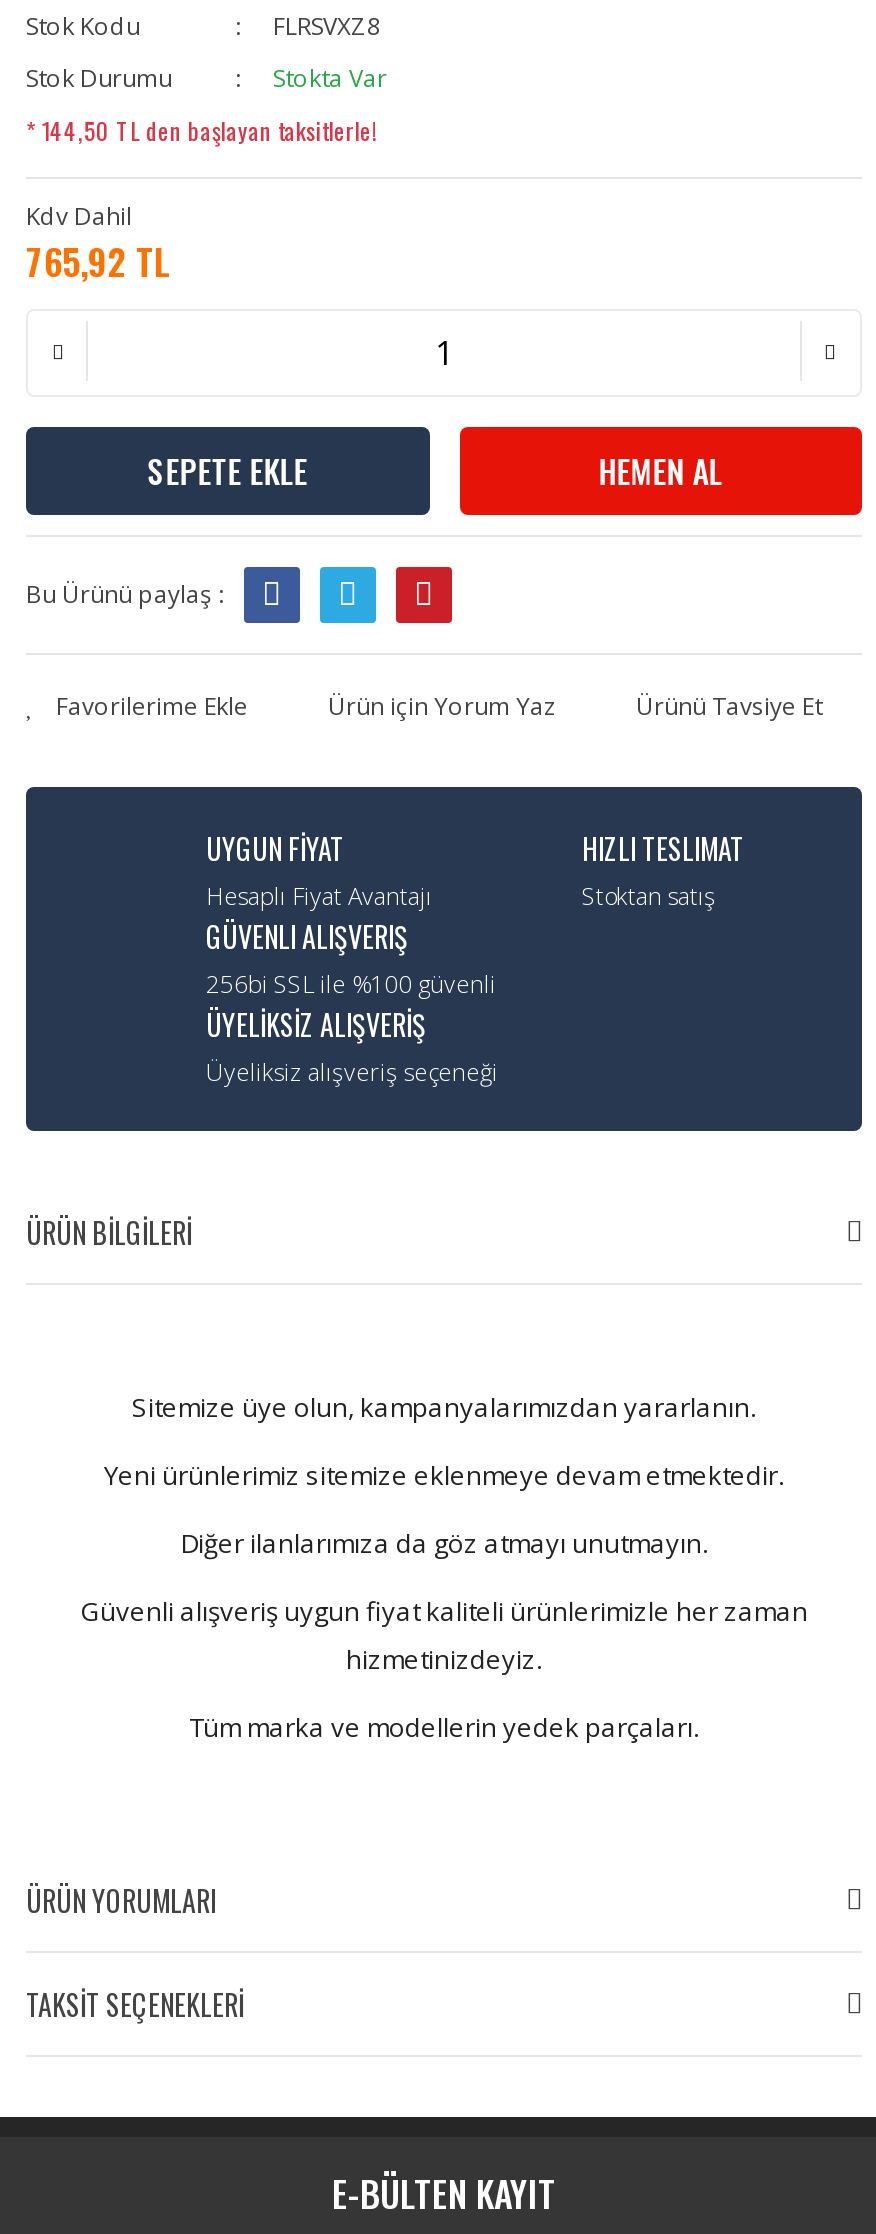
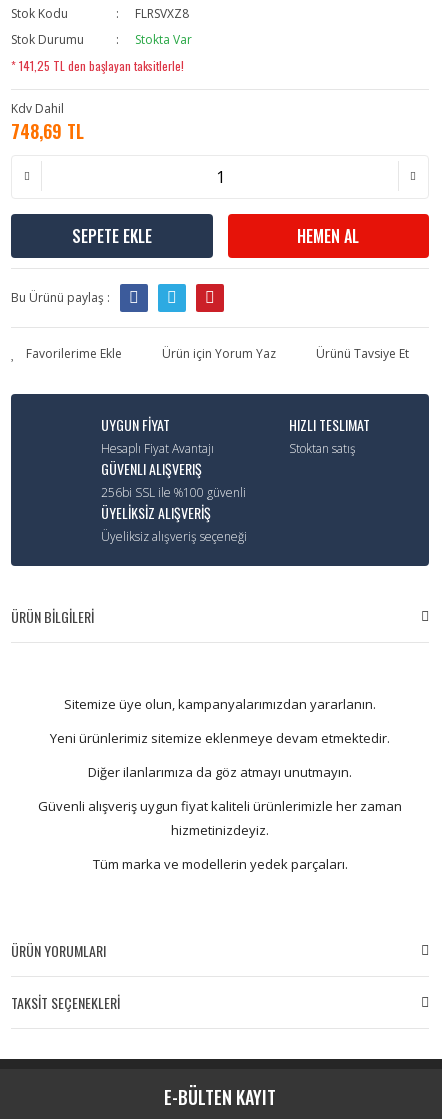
[26,113,378,147] * 144,50 TL den başlayan taksitlerle! -> [11,57,184,74] * 141,25 TL den başlayan taksitlerle!
[26,235,170,287] 765,92 TL -> [11,118,84,144] 748,69 TL

